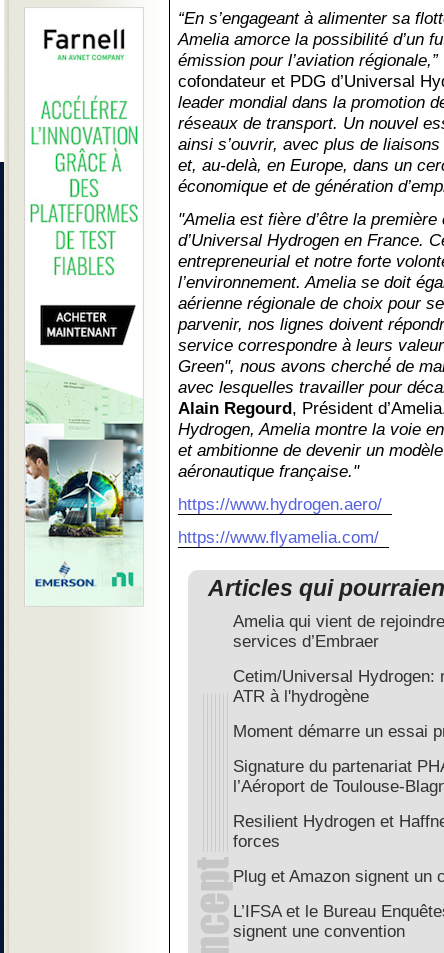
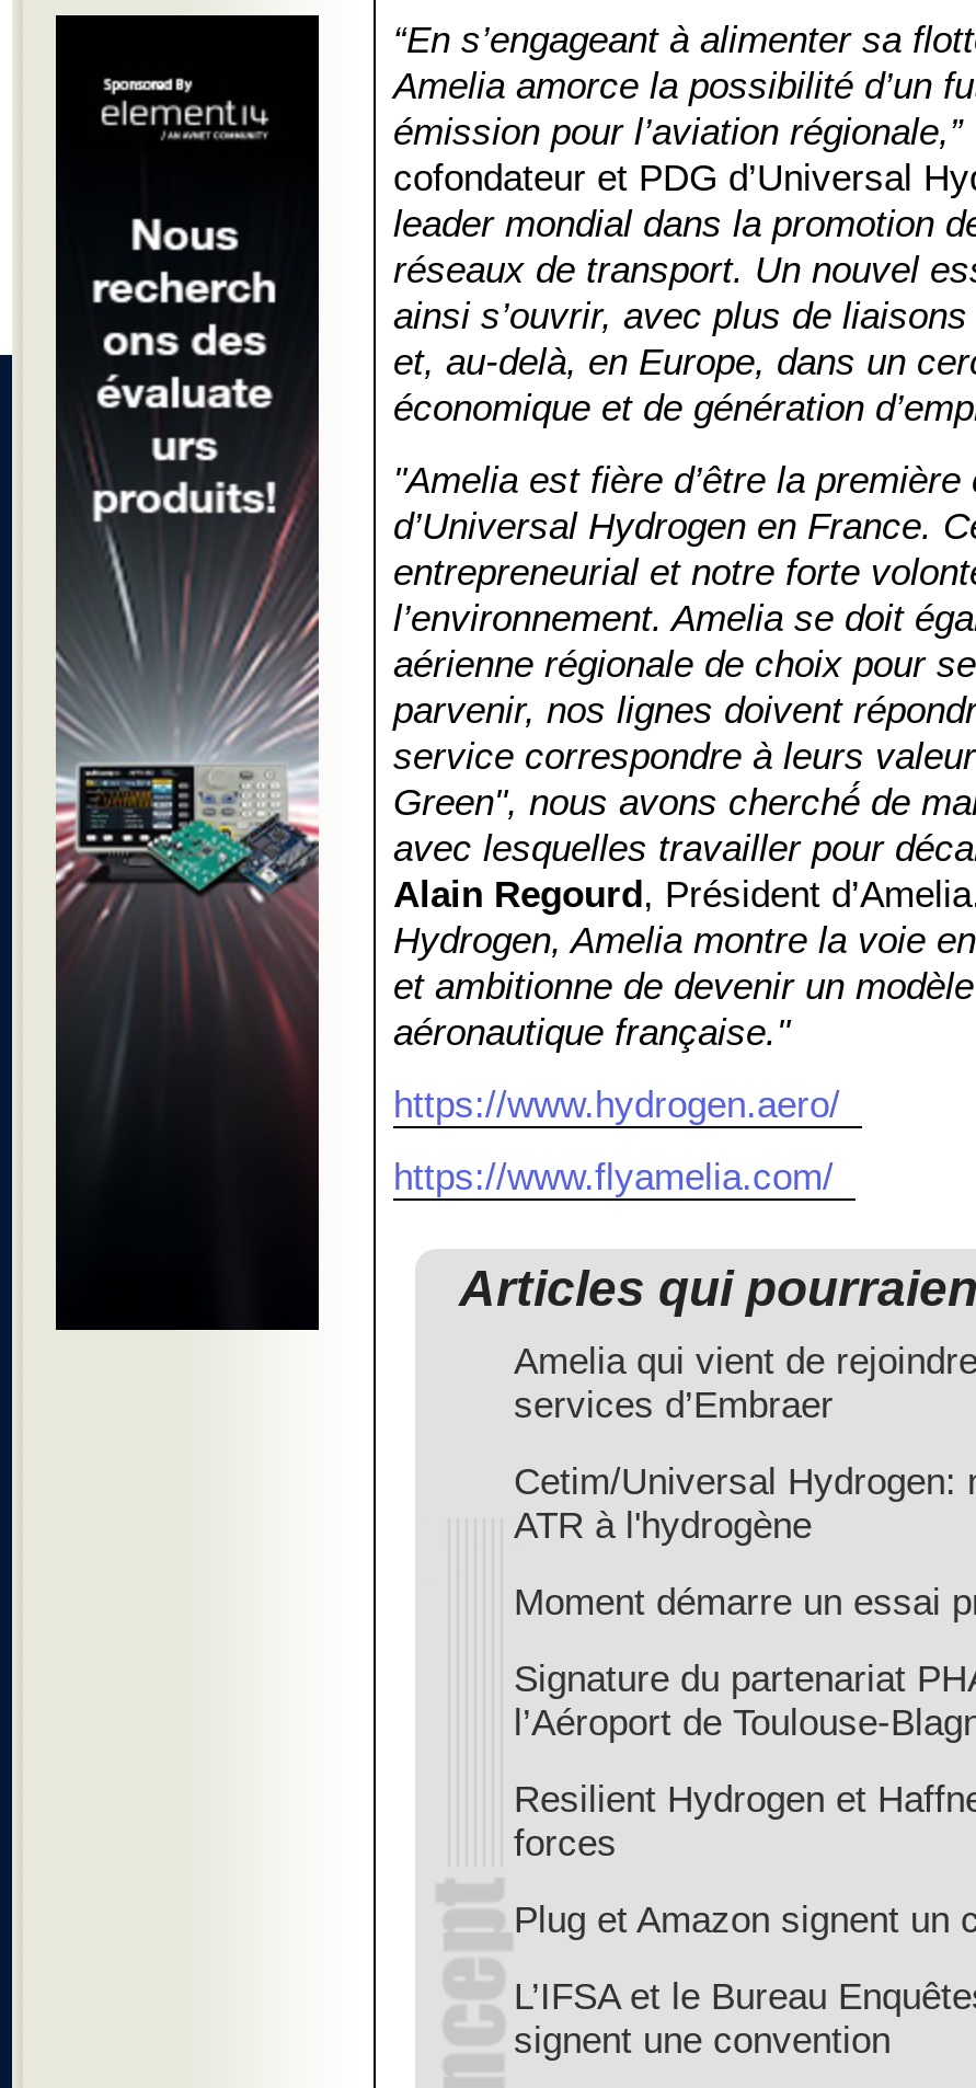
[24,7,144,607] [image] -> [54,13,321,1332] [image]

